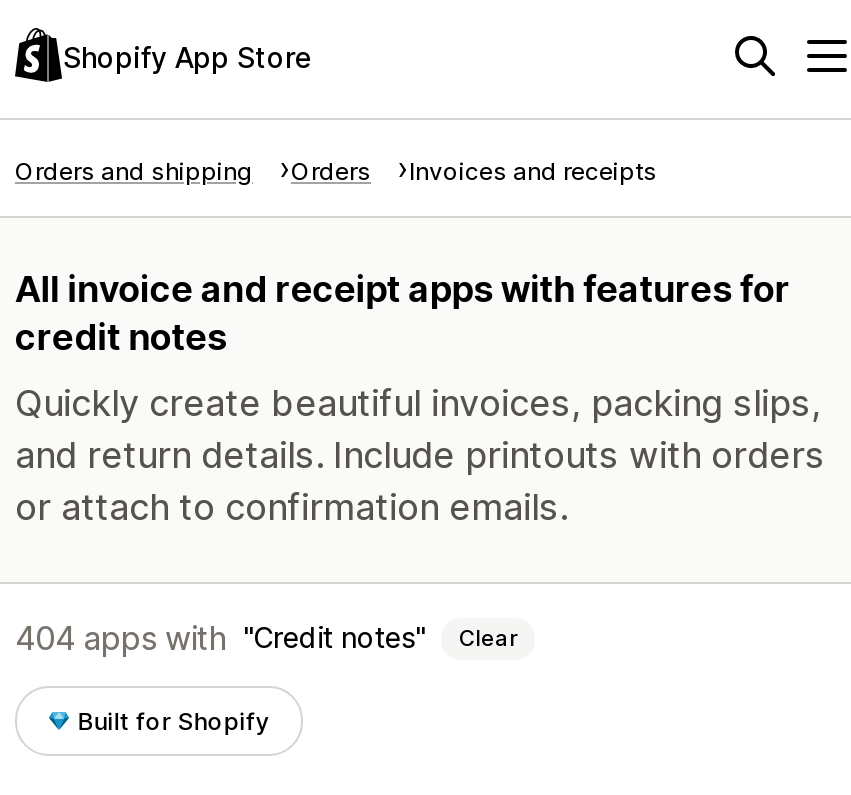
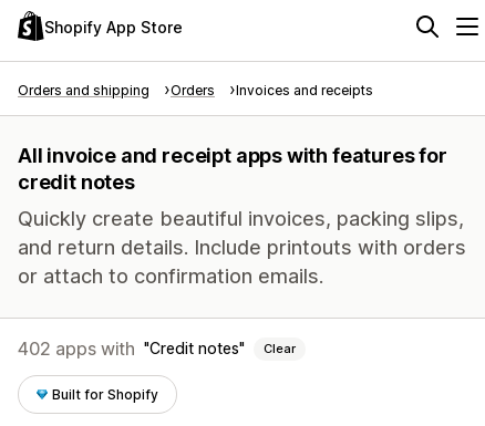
[15,618,517,658] 404 apps with Credit notes Clear -> [18,337,296,360] 402 apps with Credit notes Clear

